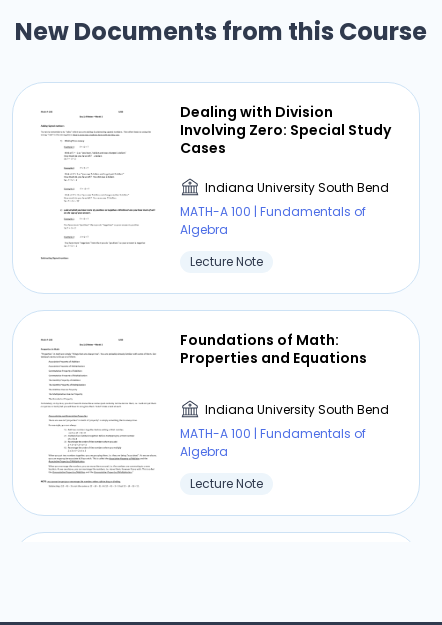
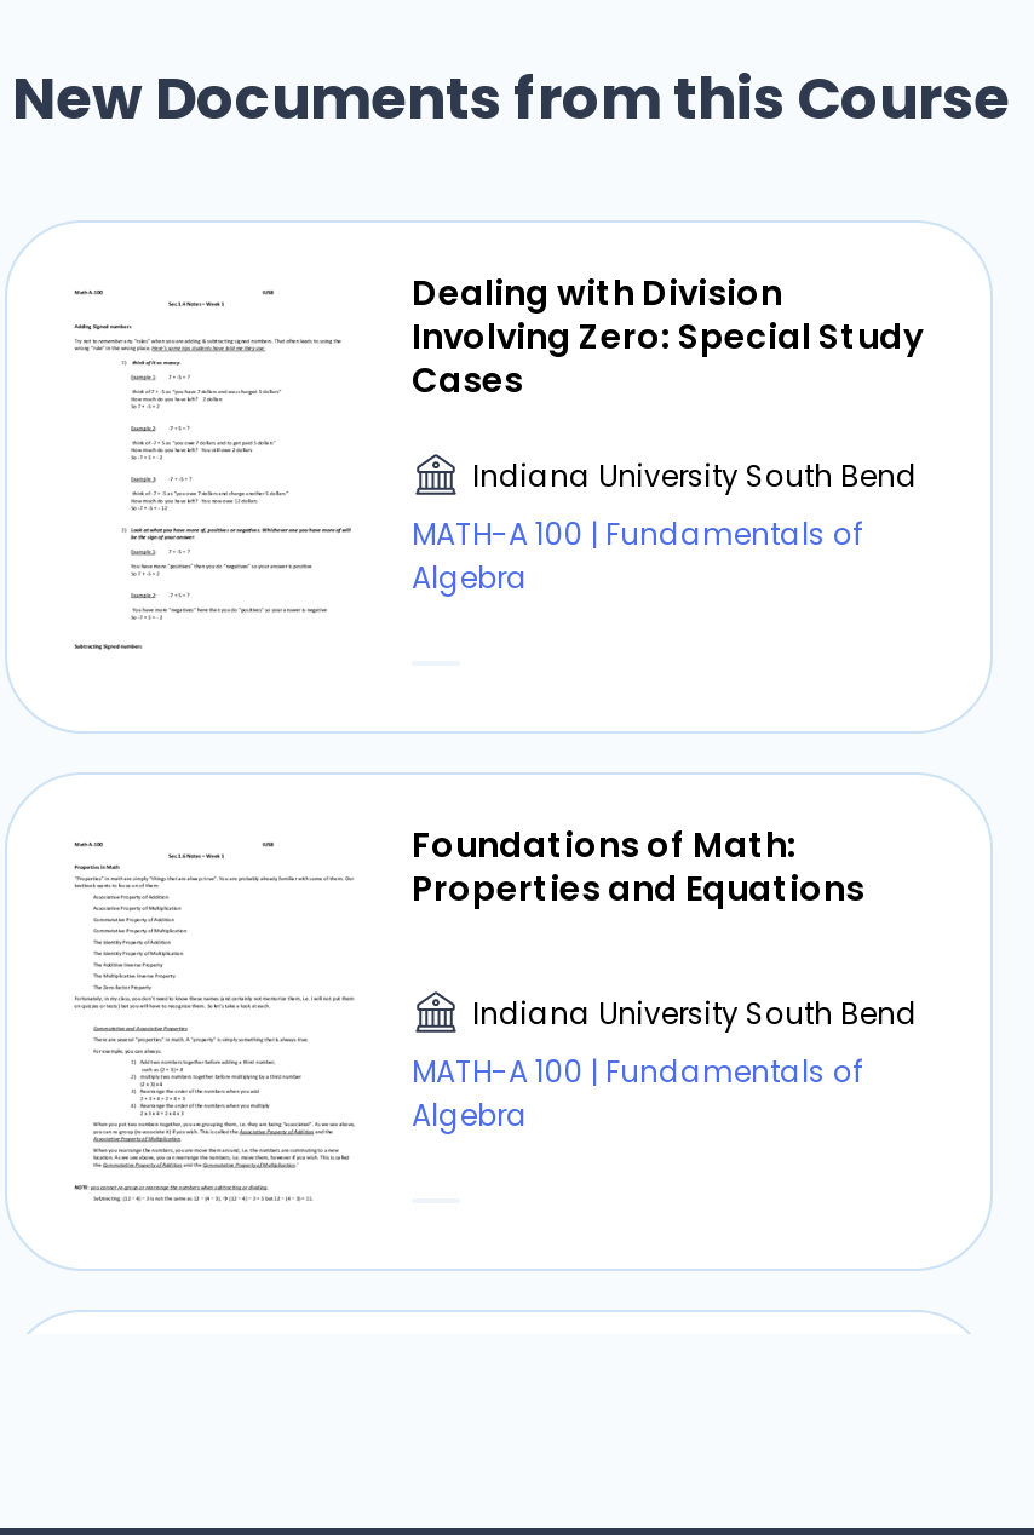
[190,253,263,270] Lecture Note -> none
[190,475,263,492] Lecture Note -> none

